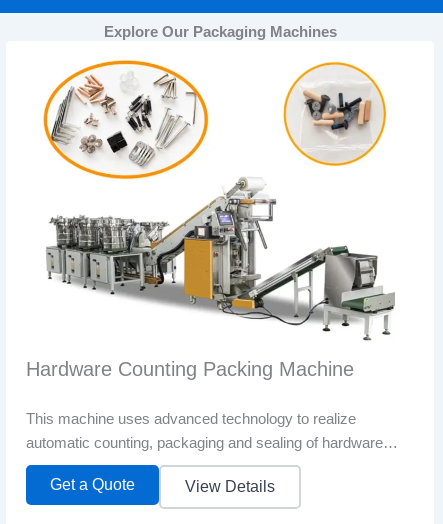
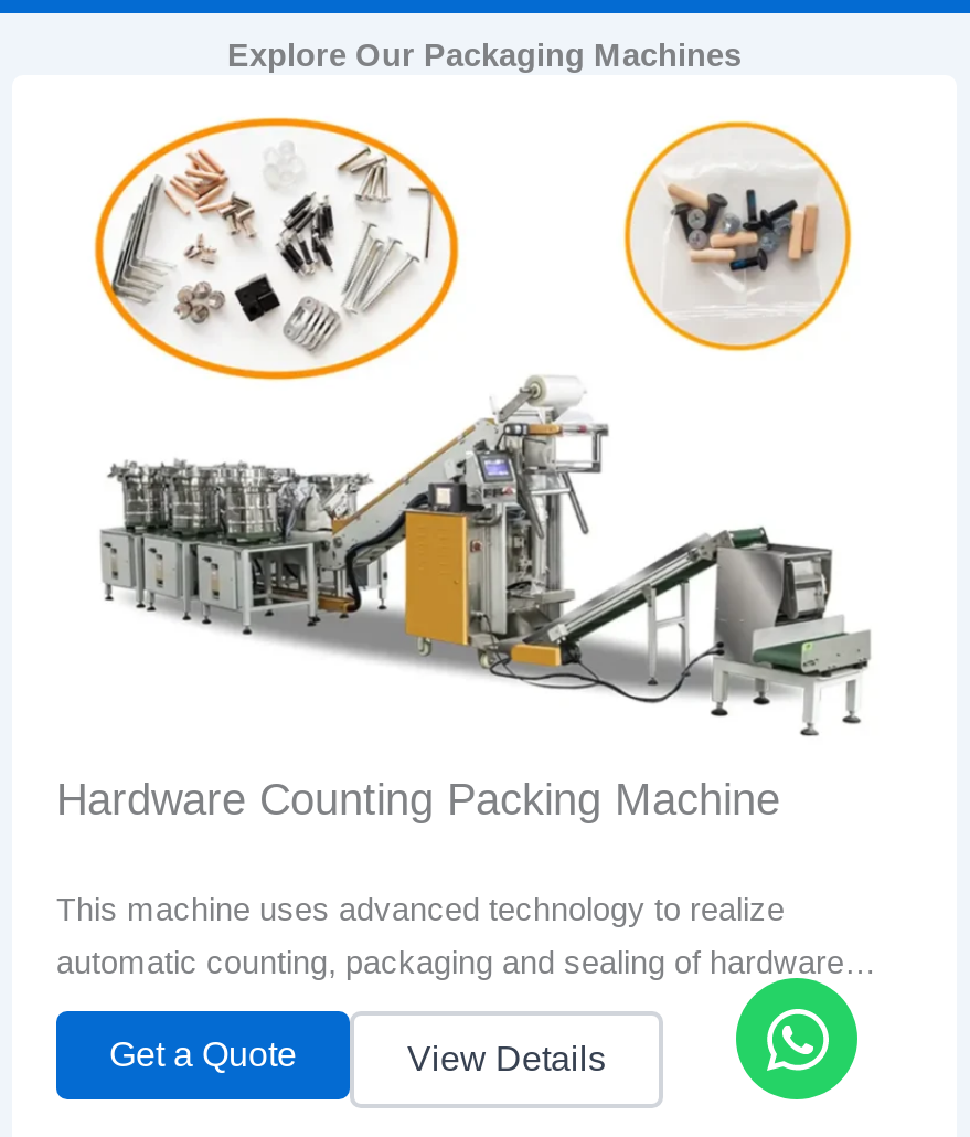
none -> [734,987,860,1102] [image]

